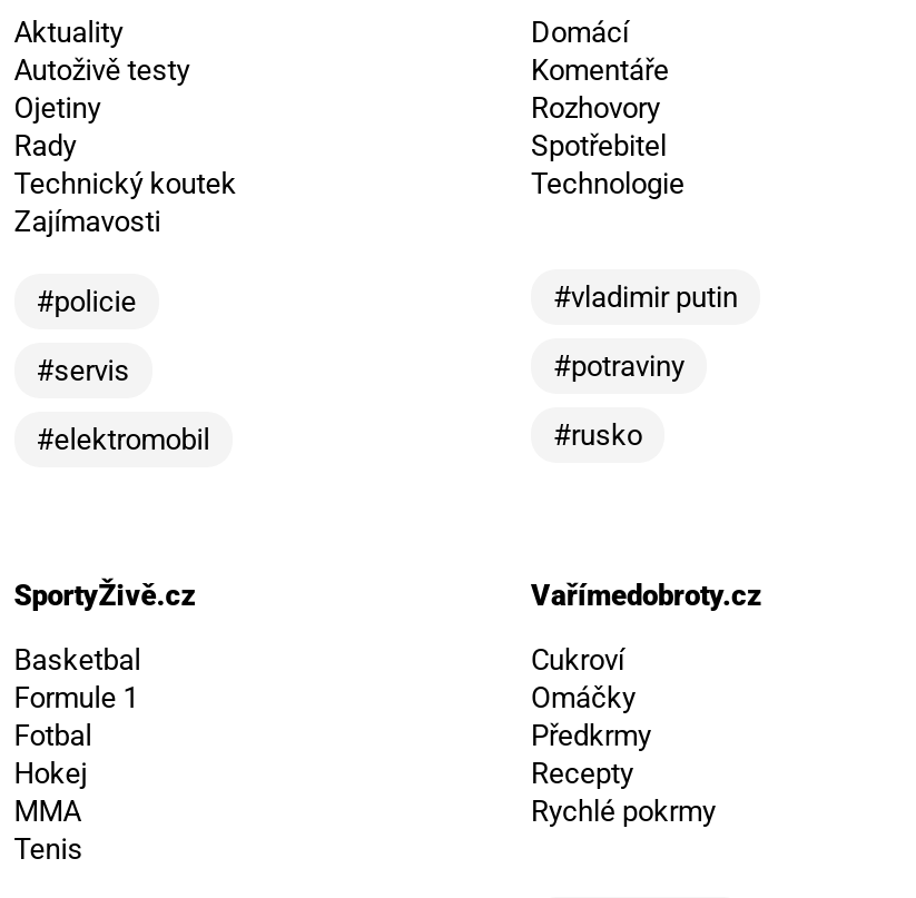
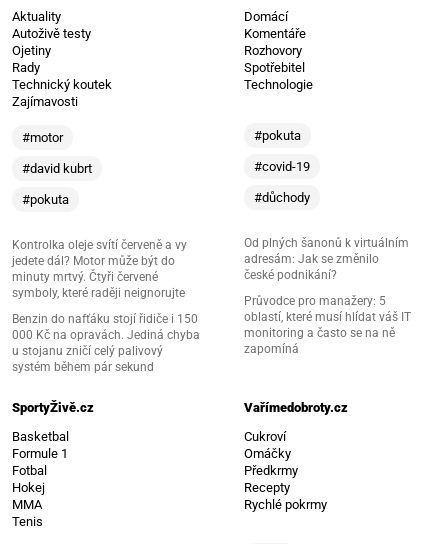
[36,285,210,456] #policie | #servis | #elektromobil -> [12,130,200,374] #motor | #david kubrt | #pokuta | Kontrolka oleje svítí červeně a vy | jedete dál? Motor může být do | minuty mrtvý. Čtyři červené | symboly, které raději neignorujte | Benzin do nafťáku stojí řidiče i 150 | 000 Kč na opravách. Jediná chyba | u stojanu zničí celý palivový | systém během pár sekund
[553,280,738,452] #vladimir putin | #potraviny | #rusko -> [244,128,411,356] #pokuta | #covid-19 | #důchody | Od plných šanonů k virtuálním | adresám: Jak se změnilo | české podnikání? | Průvodce pro manažery: 5 | oblastí, které musí hlídat váš IT | monitoring a často se na ně | zapomíná

